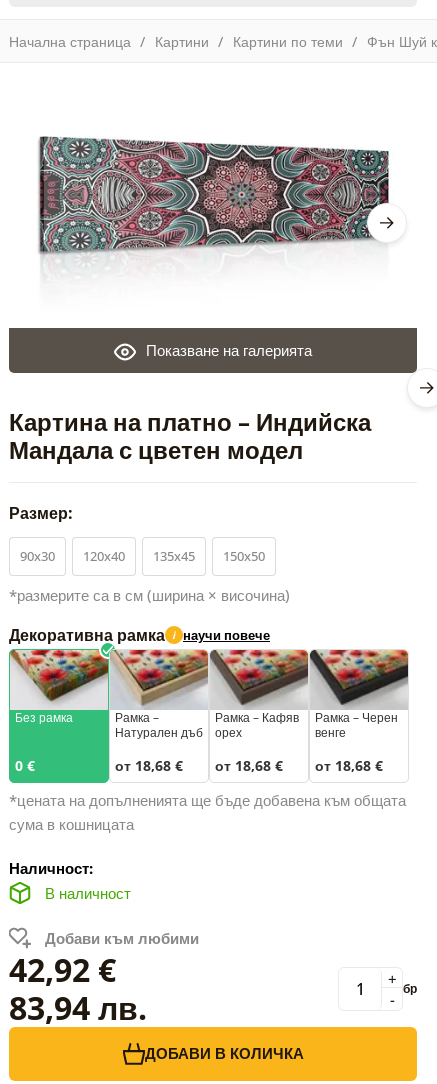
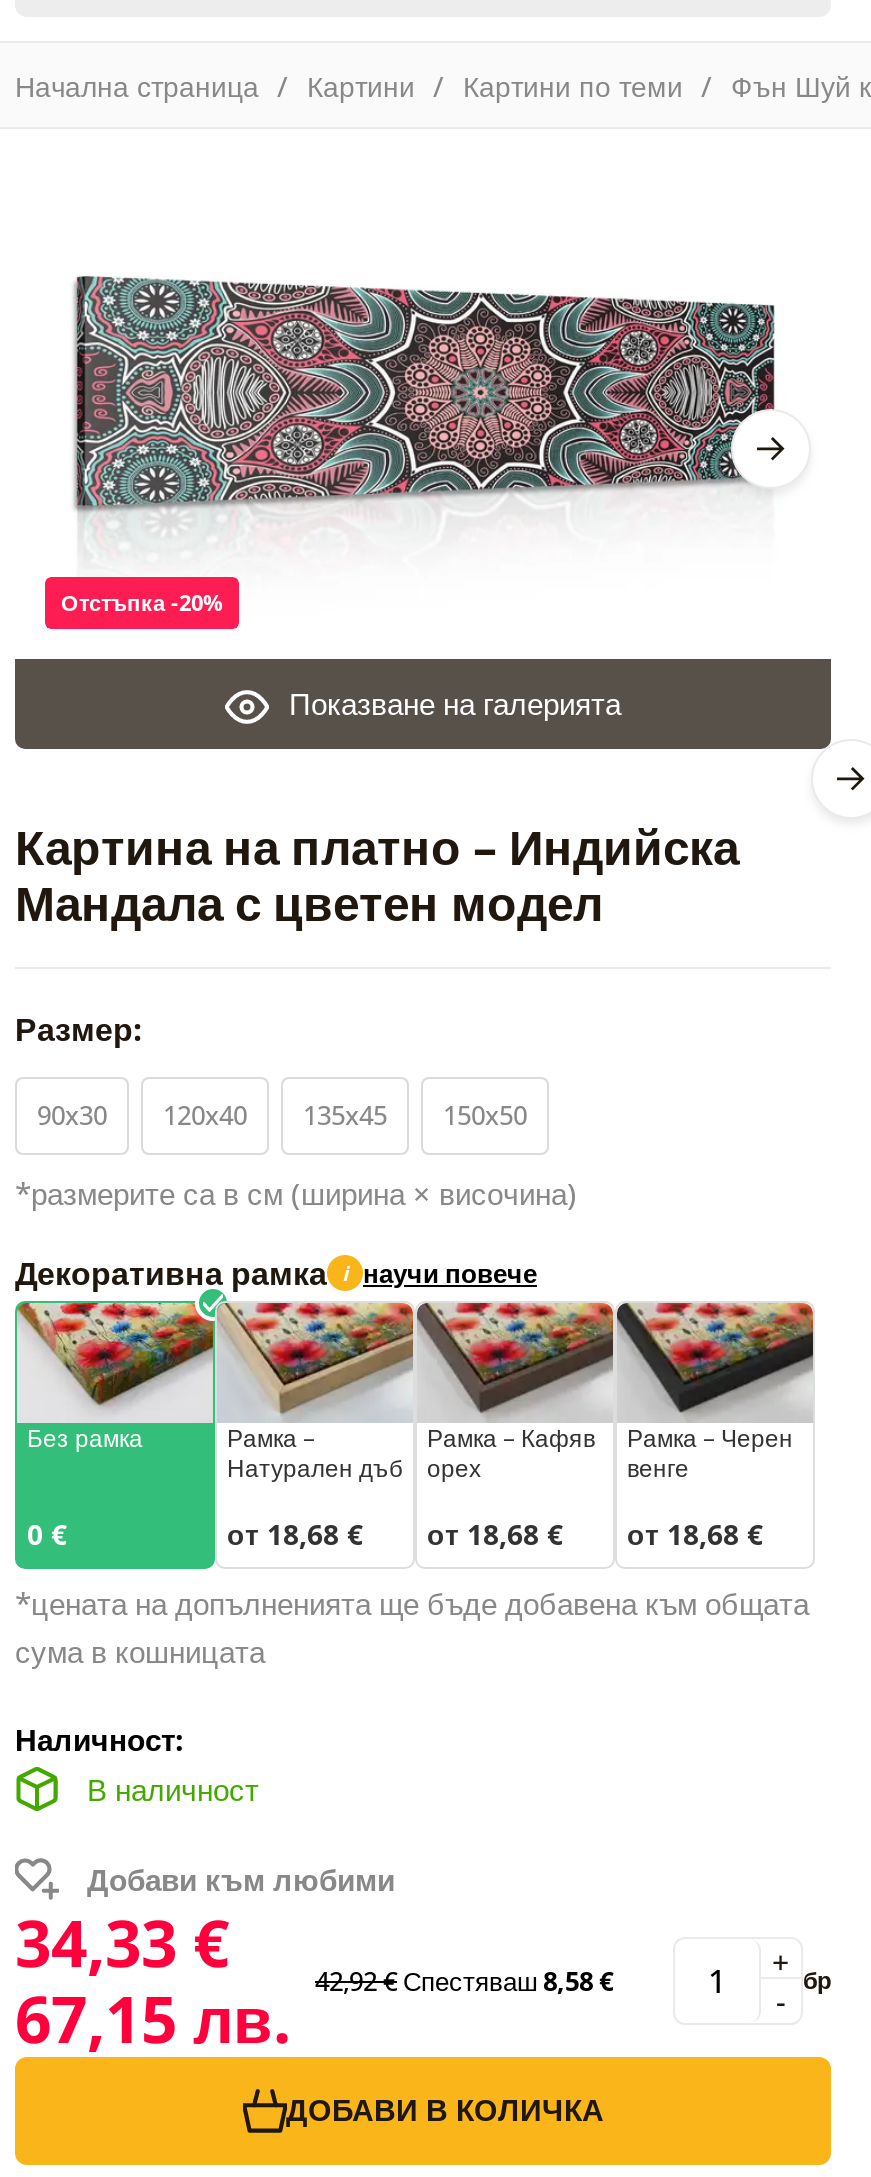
none -> [61,587,223,617] Отстъпка -20%
[9,948,147,1029] 42,92 € | 83,94 лв. -> [15,1899,613,2061] 34,33 € | 67,15 лв. | 42,92 € Спестяваш 8,58 €

